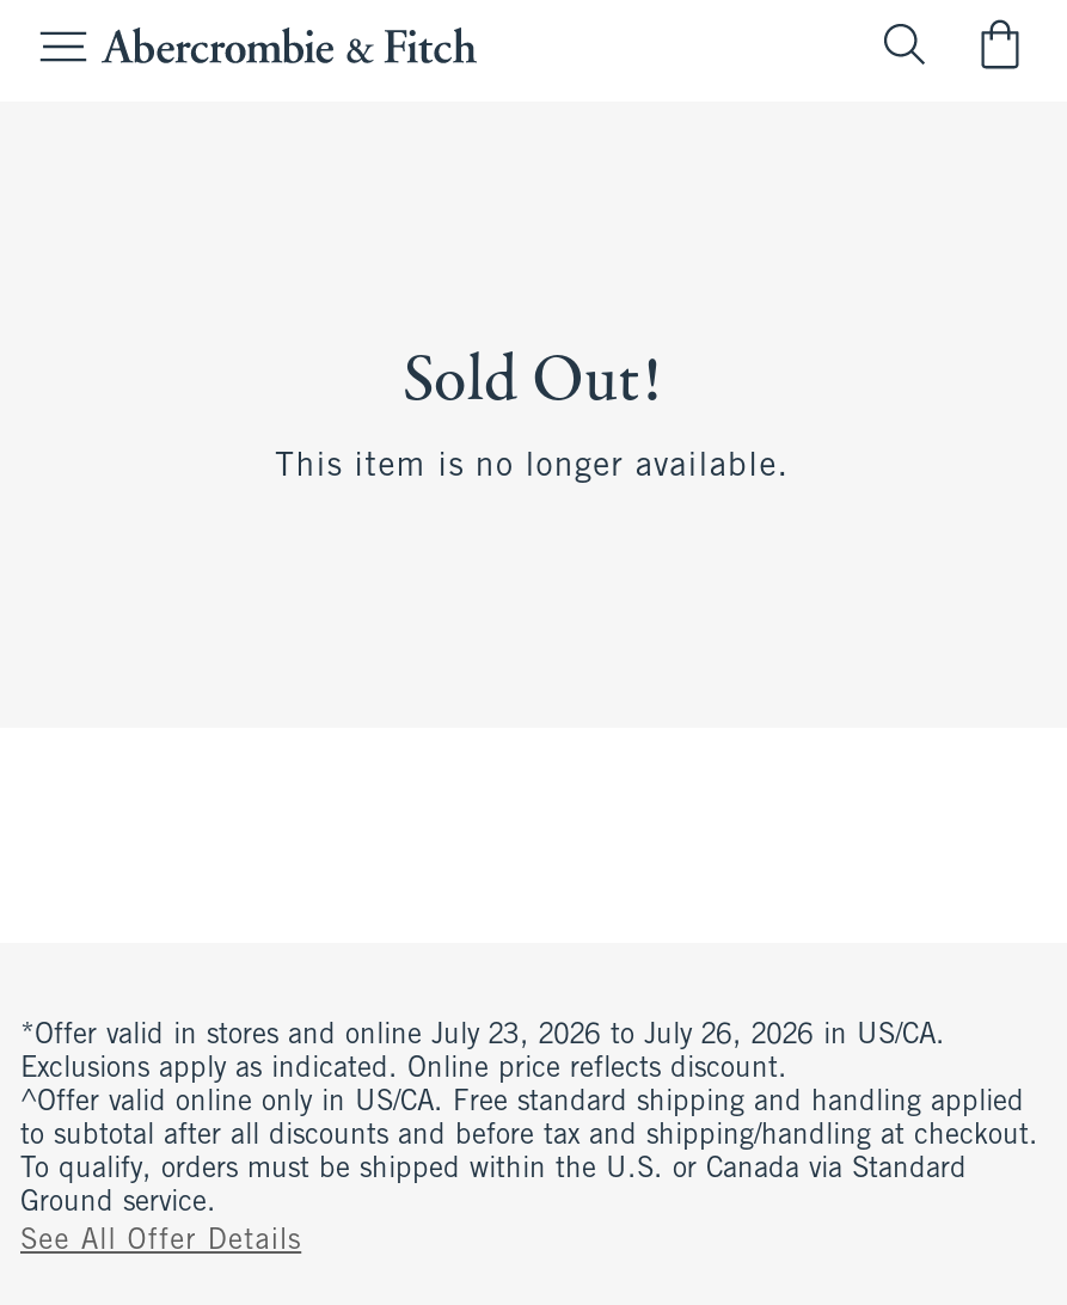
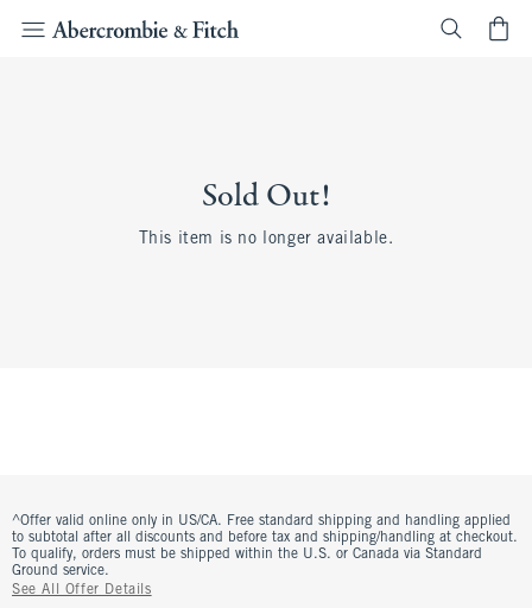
[20,1022,945,1084] *Offer valid in stores and online July 23, 2026 to July 26, 2026 in US/CA. | Exclusions apply as indicated. Online price reflects discount. -> none

